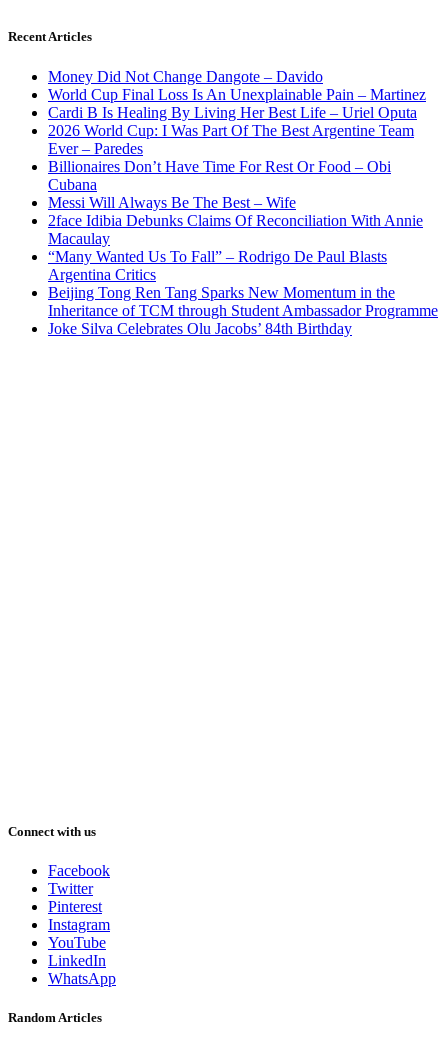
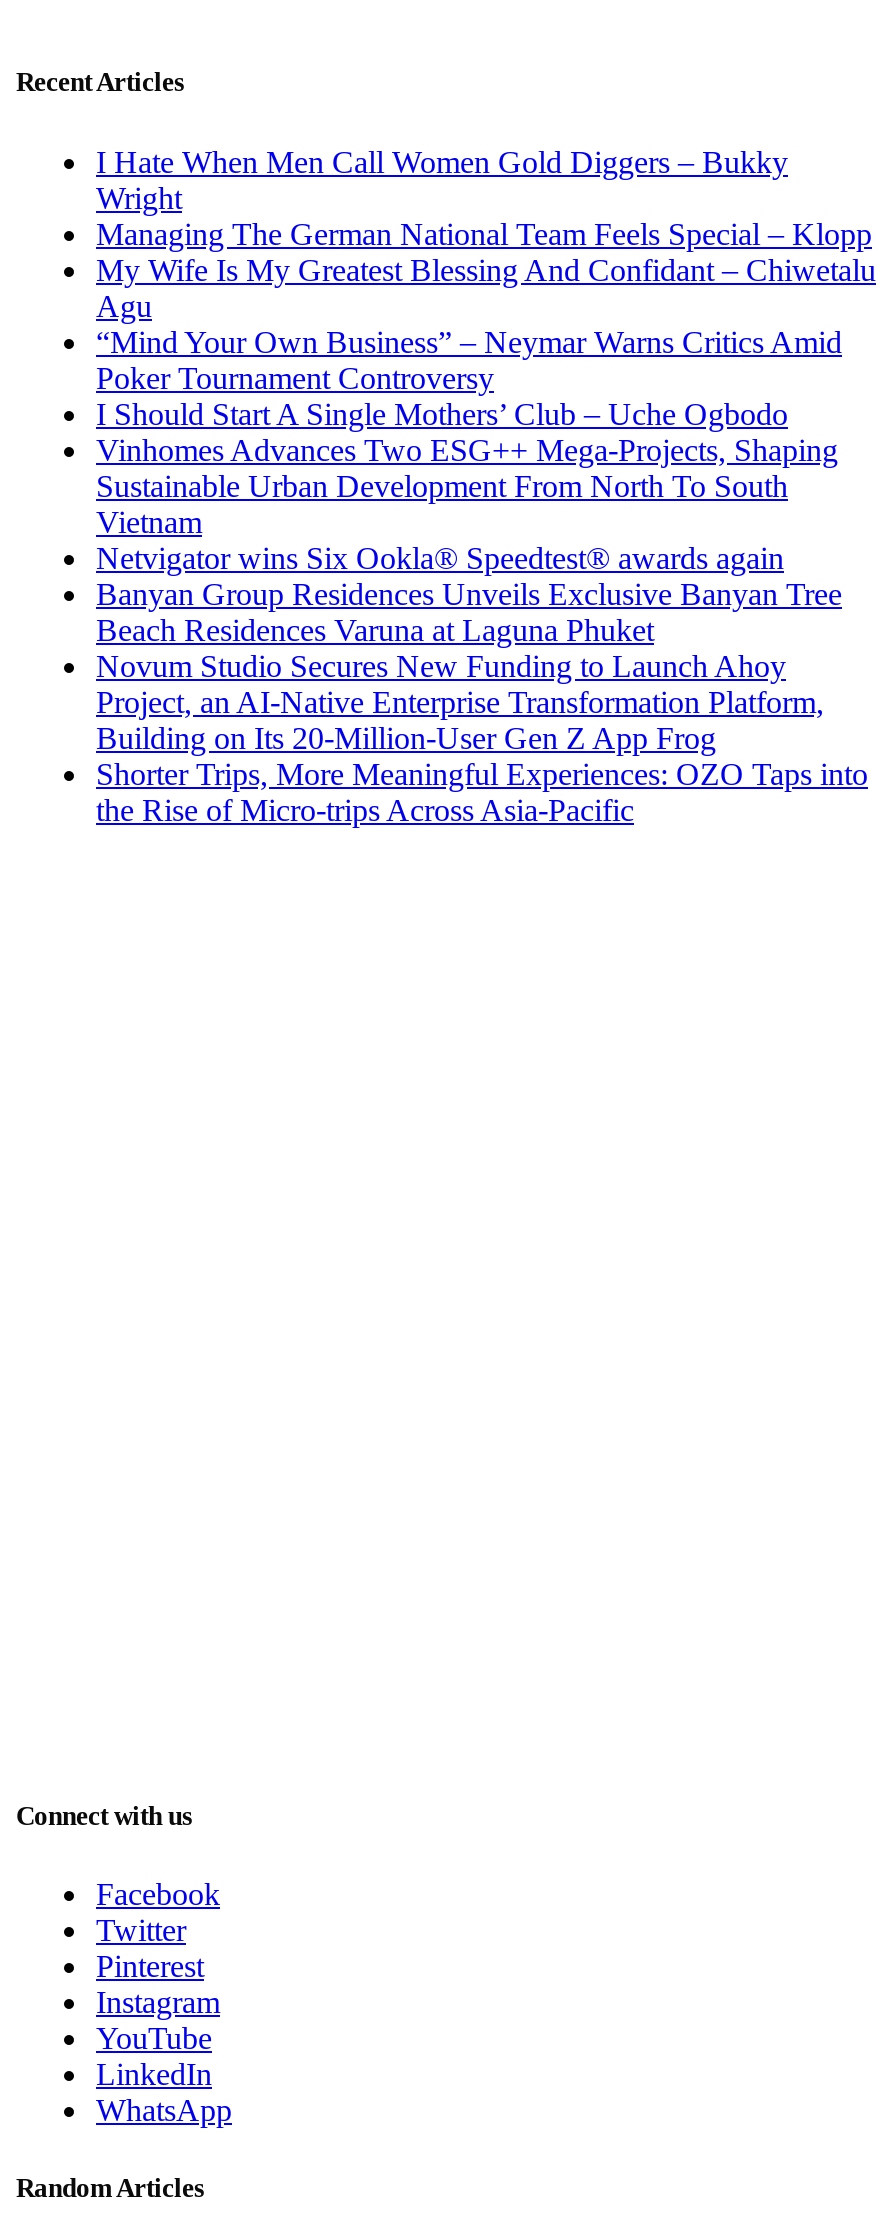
[48,68,438,337] Money Did Not Change Dangote – Davido | World Cup Final Loss Is An Unexplainable Pain – Martinez | Cardi B Is Healing By Living Her Best Life – Uriel Oputa | 2026 World Cup: I Was Part Of The Best Argentine Team | Ever – Paredes | Billionaires Don’t Have Time For Rest Or Food – Obi | Cubana | Messi Will Always Be The Best – Wife | 2face Idibia Debunks Claims Of Reconciliation With Annie | Macaulay | “Many Wanted Us To Fall” – Rodrigo De Paul Blasts | Argentina Critics | Beijing Tong Ren Tang Sparks New Momentum in the | Inheritance of TCM through Student Ambassador Programme | Joke Silva Celebrates Olu Jacobs’ 84th Birthday -> [96,144,876,826] I Hate When Men Call Women Gold Diggers – Bukky | Wright | Managing The German National Team Feels Special – Klopp | My Wife Is My Greatest Blessing And Confidant – Chiwetalu | Agu | “Mind Your Own Business” – Neymar Warns Critics Amid | Poker Tournament Controversy | I Should Start A Single Mothers’ Club – Uche Ogbodo | Vinhomes Advances Two ESG++ Mega-Projects, Shaping | Sustainable Urban Development From North To South | Vietnam | Netvigator wins Six Ookla® Speedtest® awards again | Banyan Group Residences Unveils Exclusive Banyan Tree | Beach Residences Varuna at Laguna Phuket | Novum Studio Secures New Funding to Launch Ahoy | Project, an AI-Native Enterprise Transformation Platform, | Building on Its 20-Million-User Gen Z App Frog | Shorter Trips, More Meaningful Experiences: OZO Taps into | the Rise of Micro-trips Across Asia-Pacific

